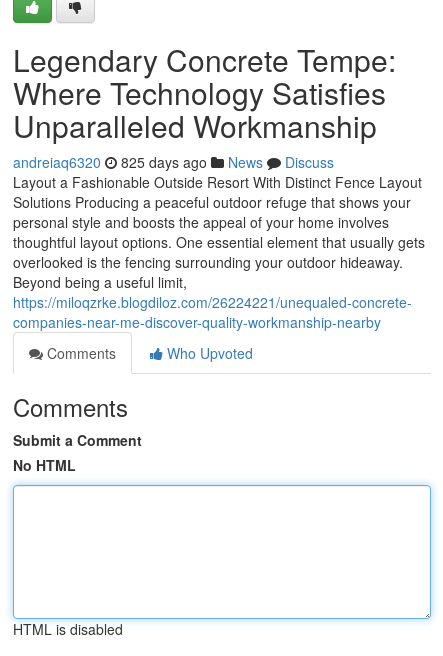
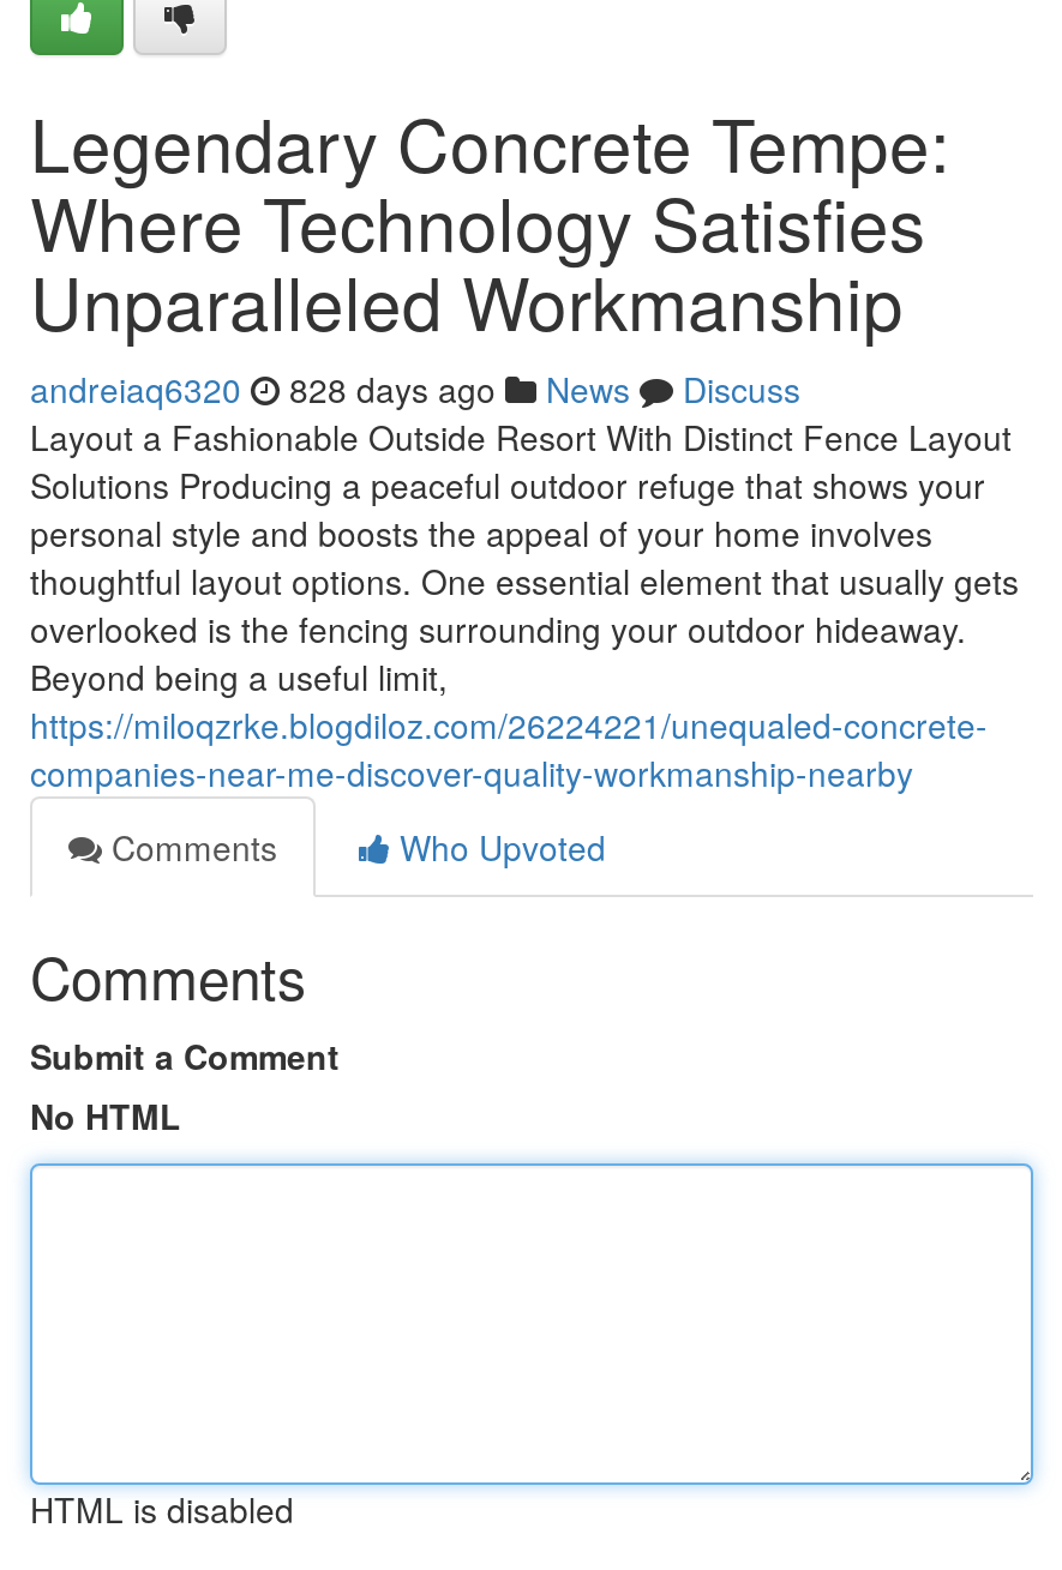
[13,152,334,172] andreiaq6320 825 days ago News Discuss -> [30,365,800,413] andreiaq6320 828 days ago News Discuss

